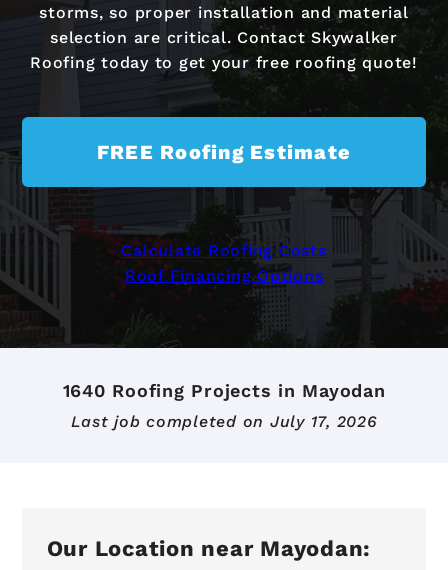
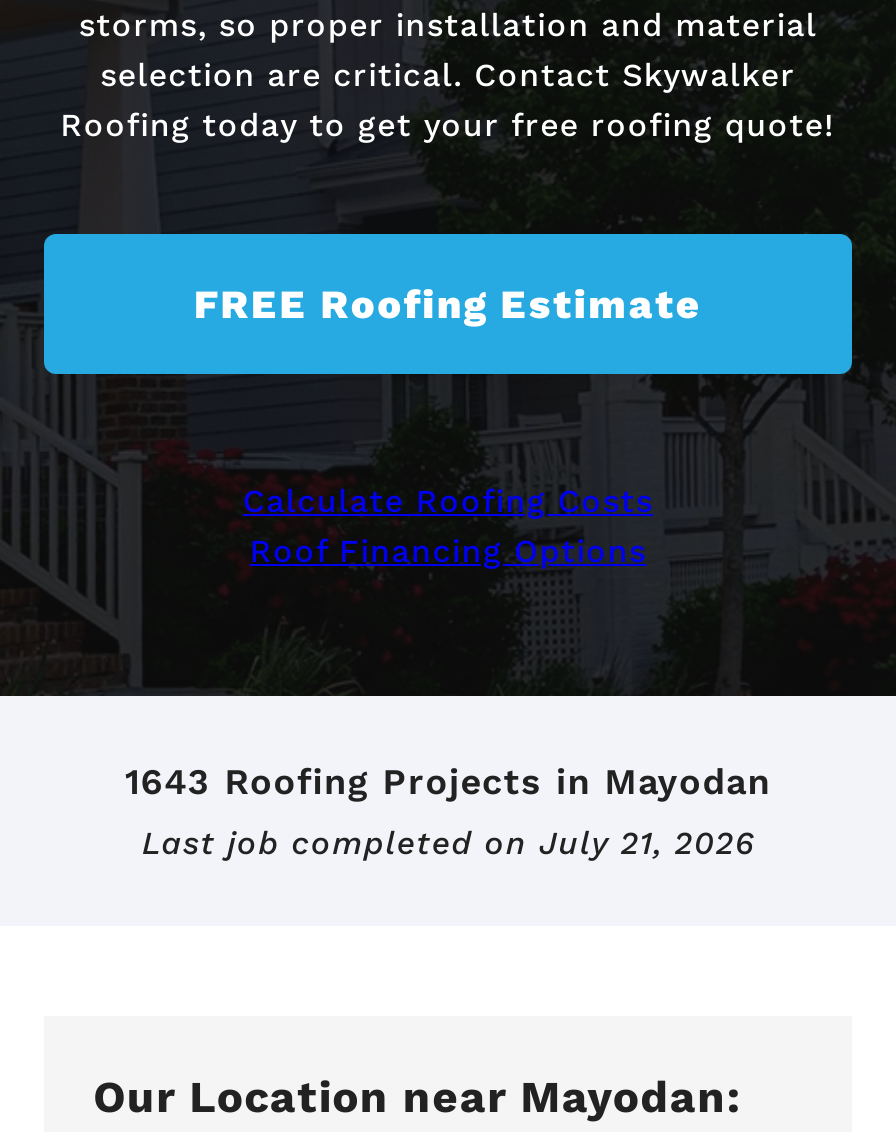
[62,380,385,401] 1640 Roofing Projects in Mayodan -> [125,760,771,802] 1643 Roofing Projects in Mayodan
[71,412,377,431] Last job completed on July 17, 2026 -> [142,824,754,862] Last job completed on July 21, 2026

